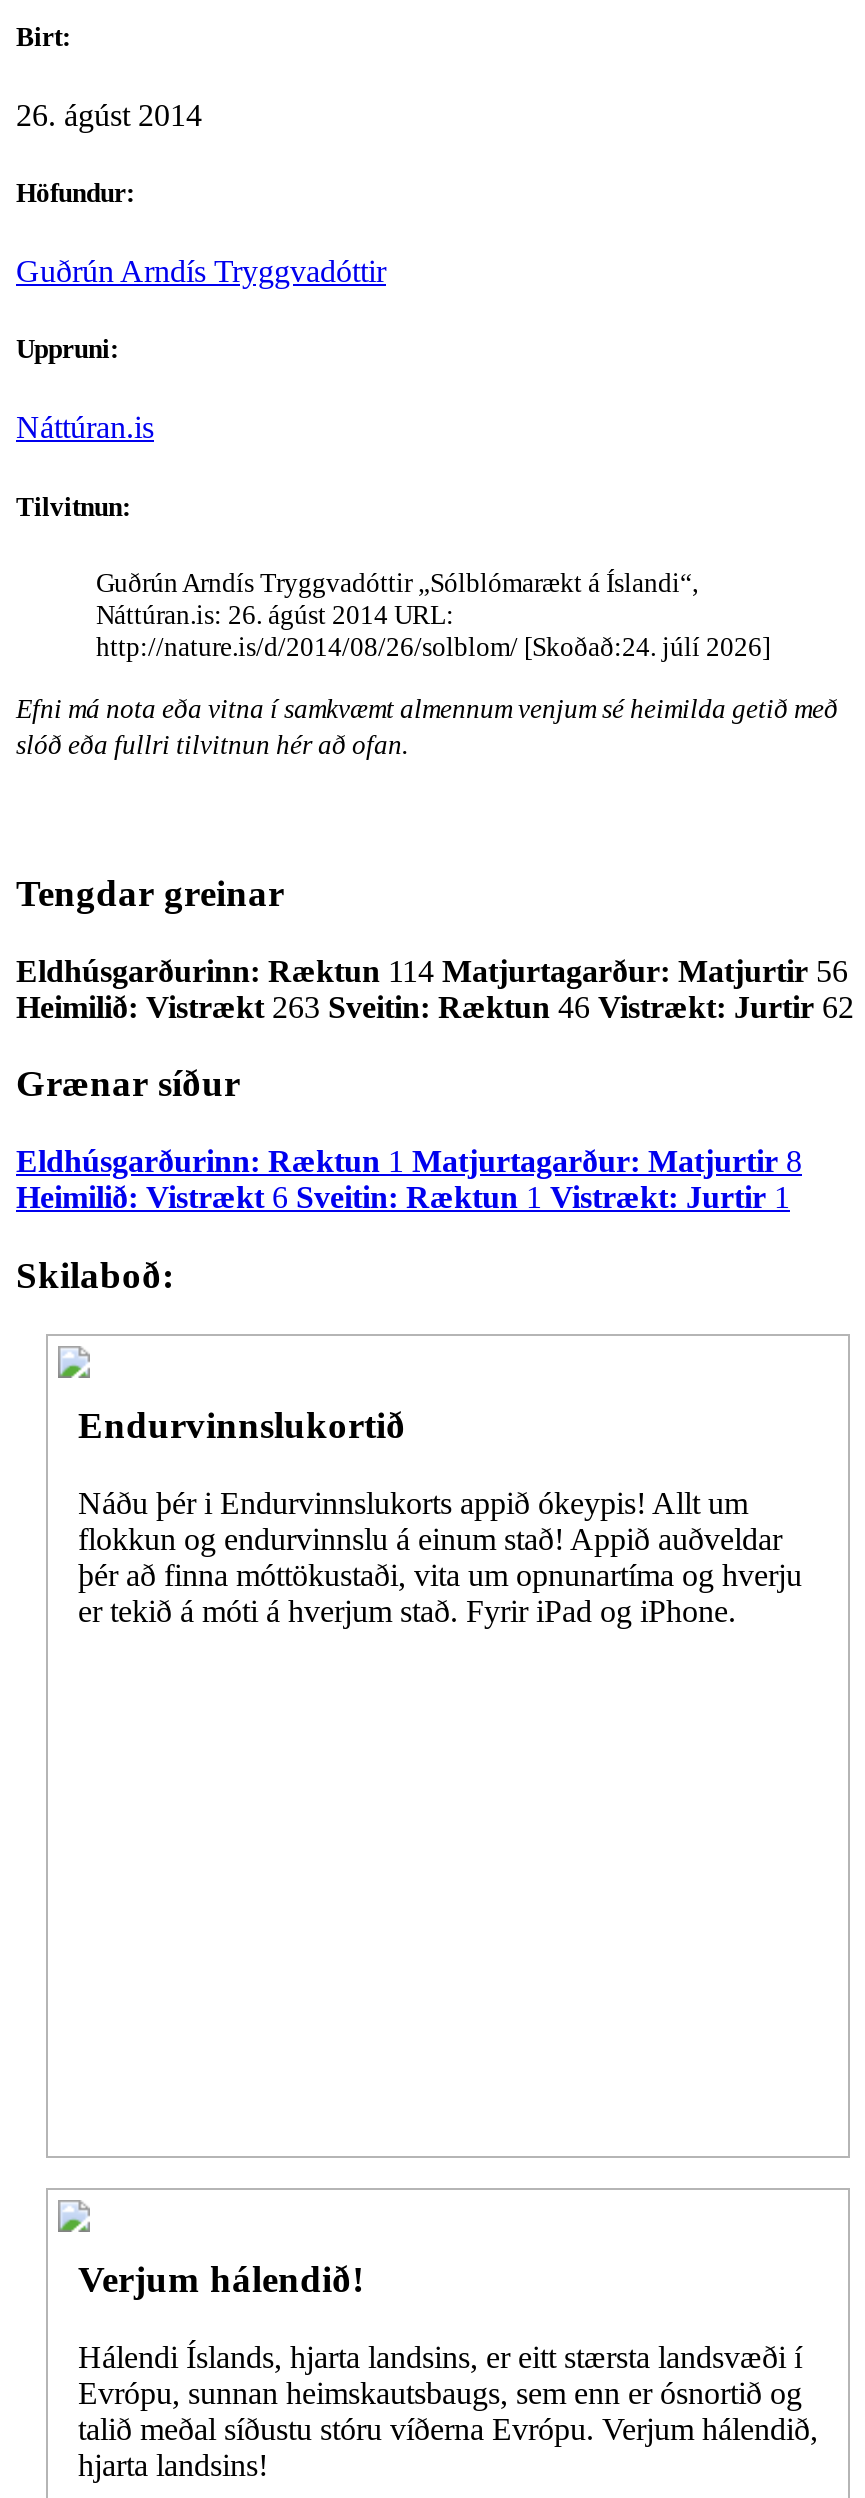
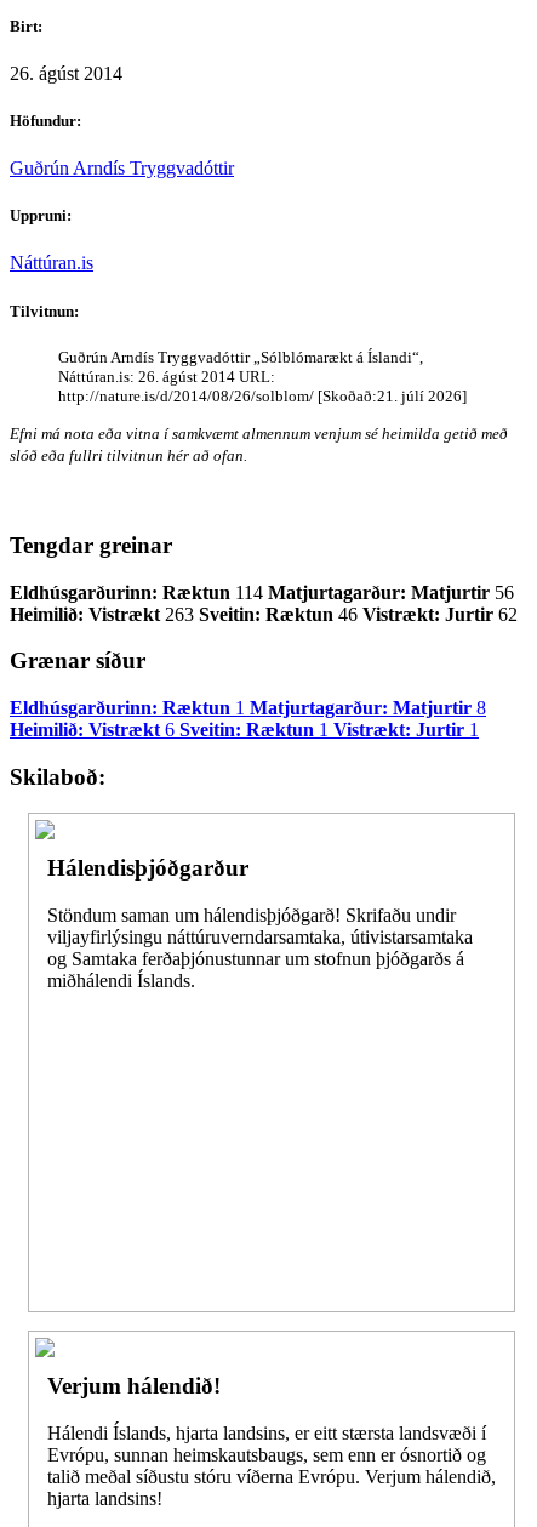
[96,632,770,662] http://nature.is/d/2014/08/26/solblom/ [Skoðað:24. júlí 2026] -> [58,387,467,405] http://nature.is/d/2014/08/26/solblom/ [Skoðað:21. júlí 2026]
[78,1404,406,1446] Endurvinnslukortið -> [47,855,248,881] Hálendisþjóðgarður
[78,1486,802,1628] Náðu þér i Endurvinnslukorts appið ókeypis! Allt um | flokkun og endurvinnslu á einum stað! Appið auðveldar | þér að finna móttökustaði, vita um opnunartíma og hverju | er tekið á móti á hverjum stað. Fyrir iPad og iPhone. -> [47,905,473,991] Stöndum saman um hálendisþjóðgarð! Skrifaðu undir | viljayfirlýsingu náttúruverndarsamtaka, útivistarsamtaka | og Samtaka ferðaþjónustunnar um stofnun þjóðgarðs á | miðhálendi Íslands.

